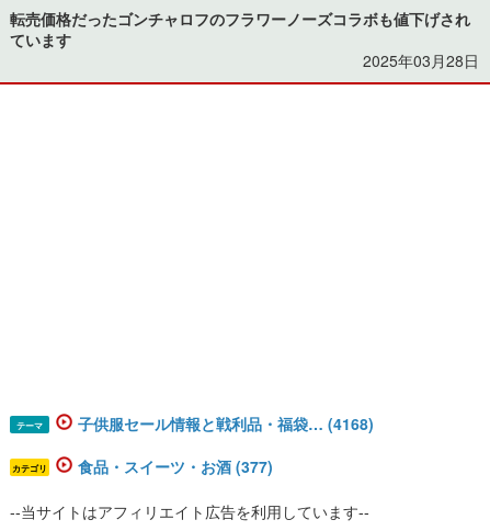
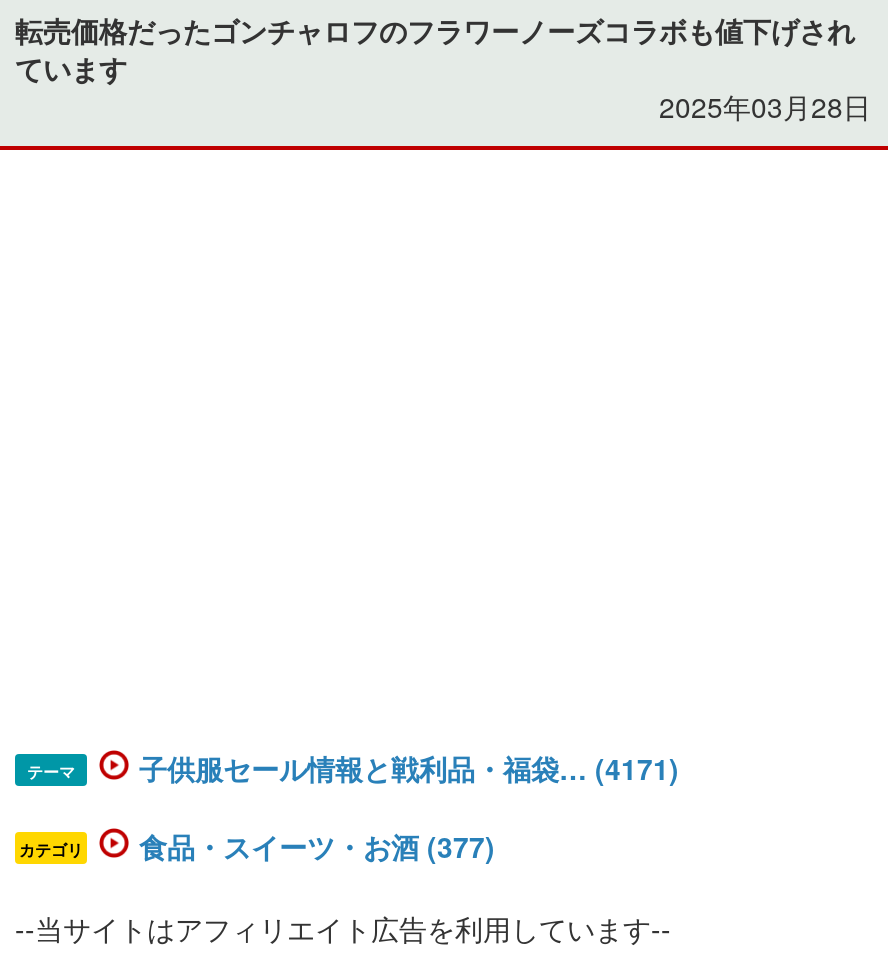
[78,413,374,434] 子供服セール情報と戦利品・福袋… (4168) -> [139,748,679,788] 子供服セール情報と戦利品・福袋… (4171)

